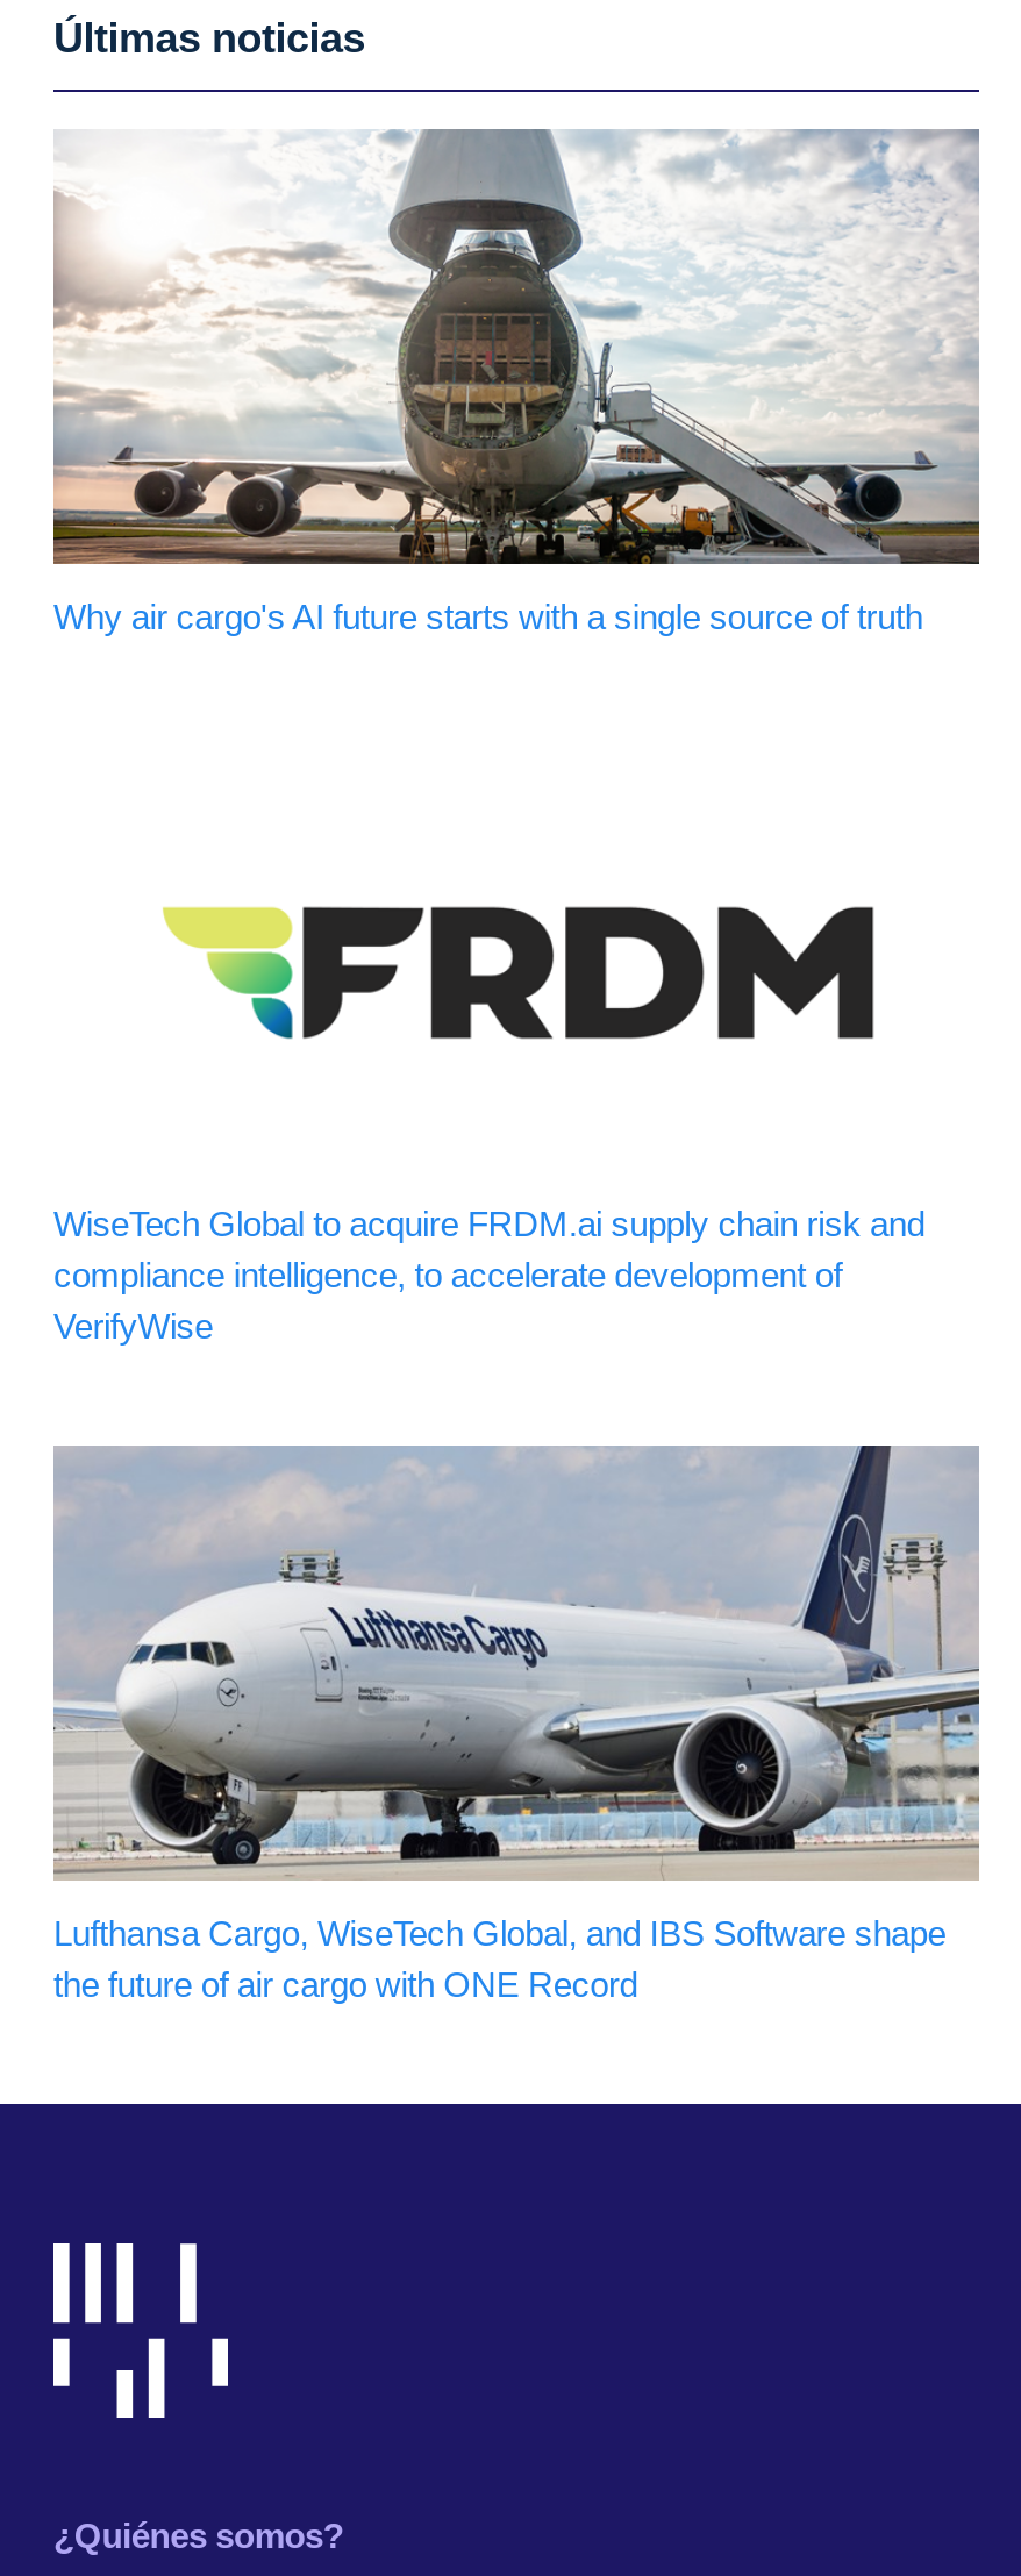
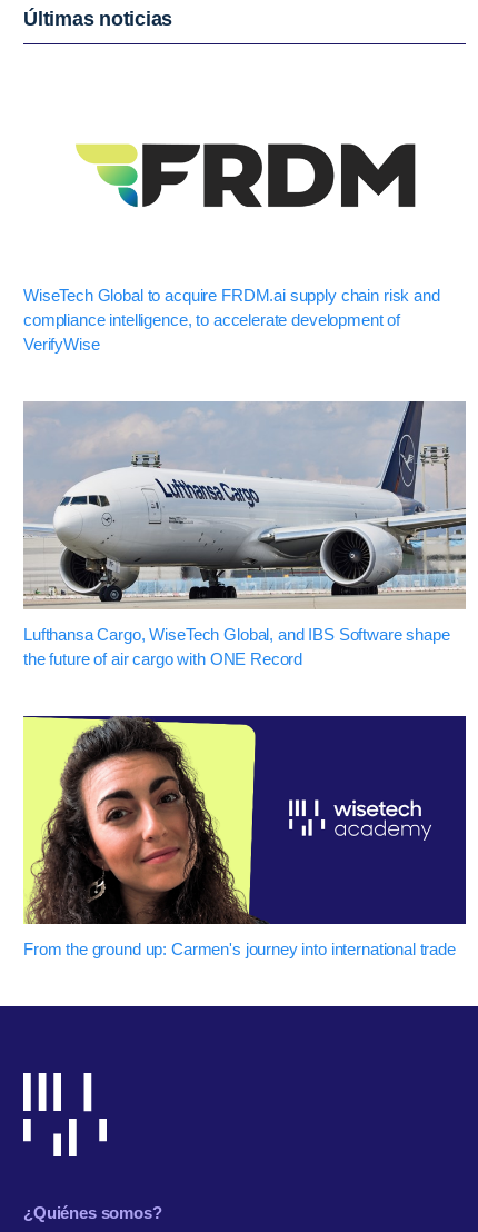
[51,127,981,636] [image] | Why air cargo's AI future starts with a single source of truth -> none
moved [214,948,295,1032] -> [100,163,139,203]: [image]
moved [49,1204,984,2004] -> [21,286,468,668]: [image] | WiseTech Global to acquire FRDM.ai supply chain risk and | compliance intelligence, to accelerate development of | VerifyWise | Lufthansa Cargo, WiseTech Global, and IBS Software shape | the future of air cargo with ONE Record
none -> [22,716,467,958] [image] | From the ground up: Carmen's journey into international trade

